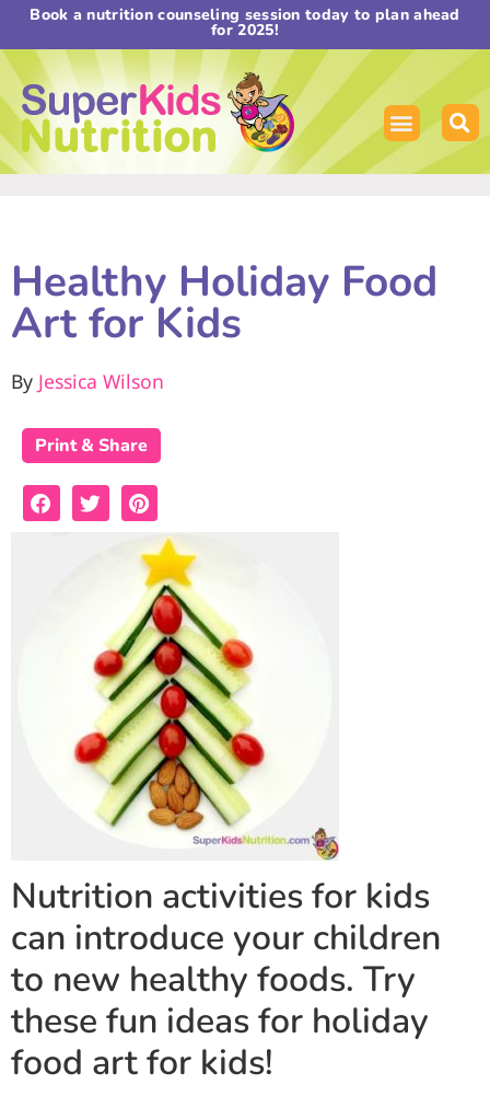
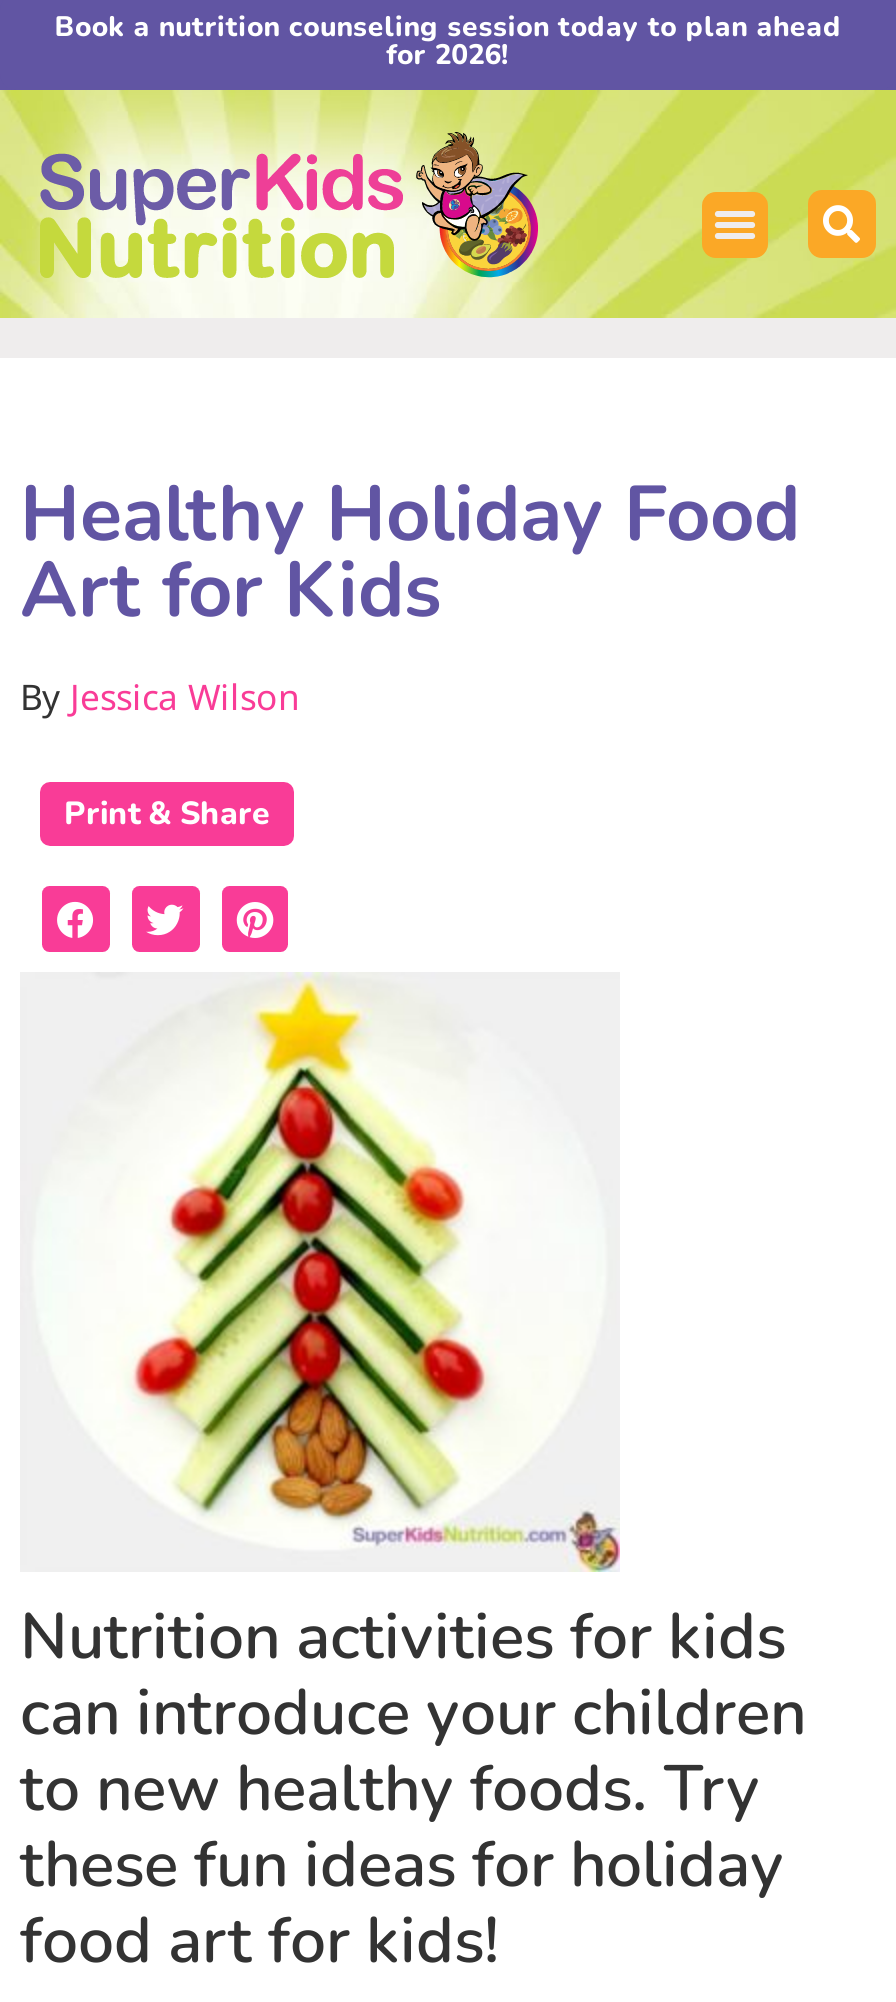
[211,20,279,41] for 2025! -> [386,36,510,74] for 2026!

